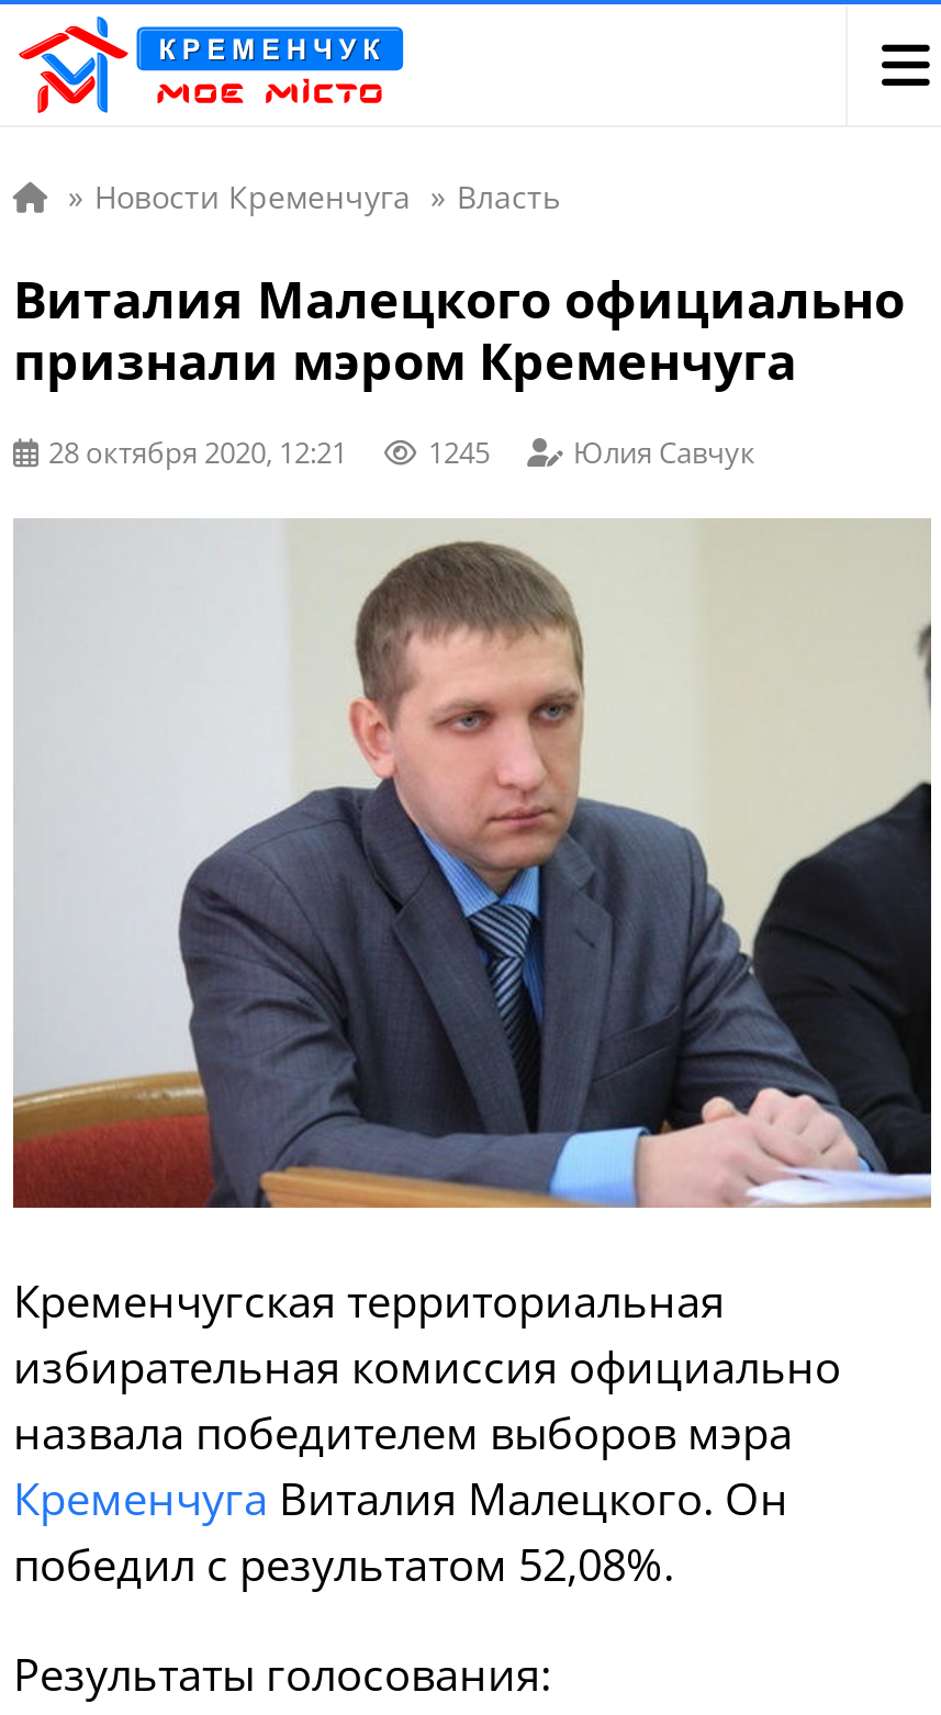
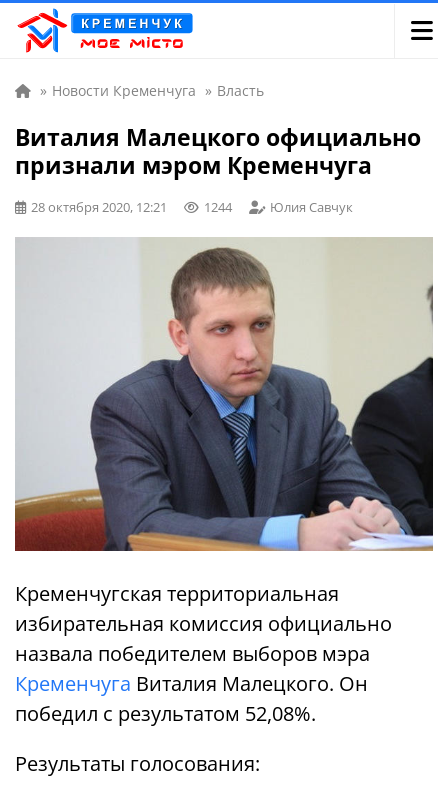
[428,433,490,472] 1245 -> [204,198,232,216] 1244

